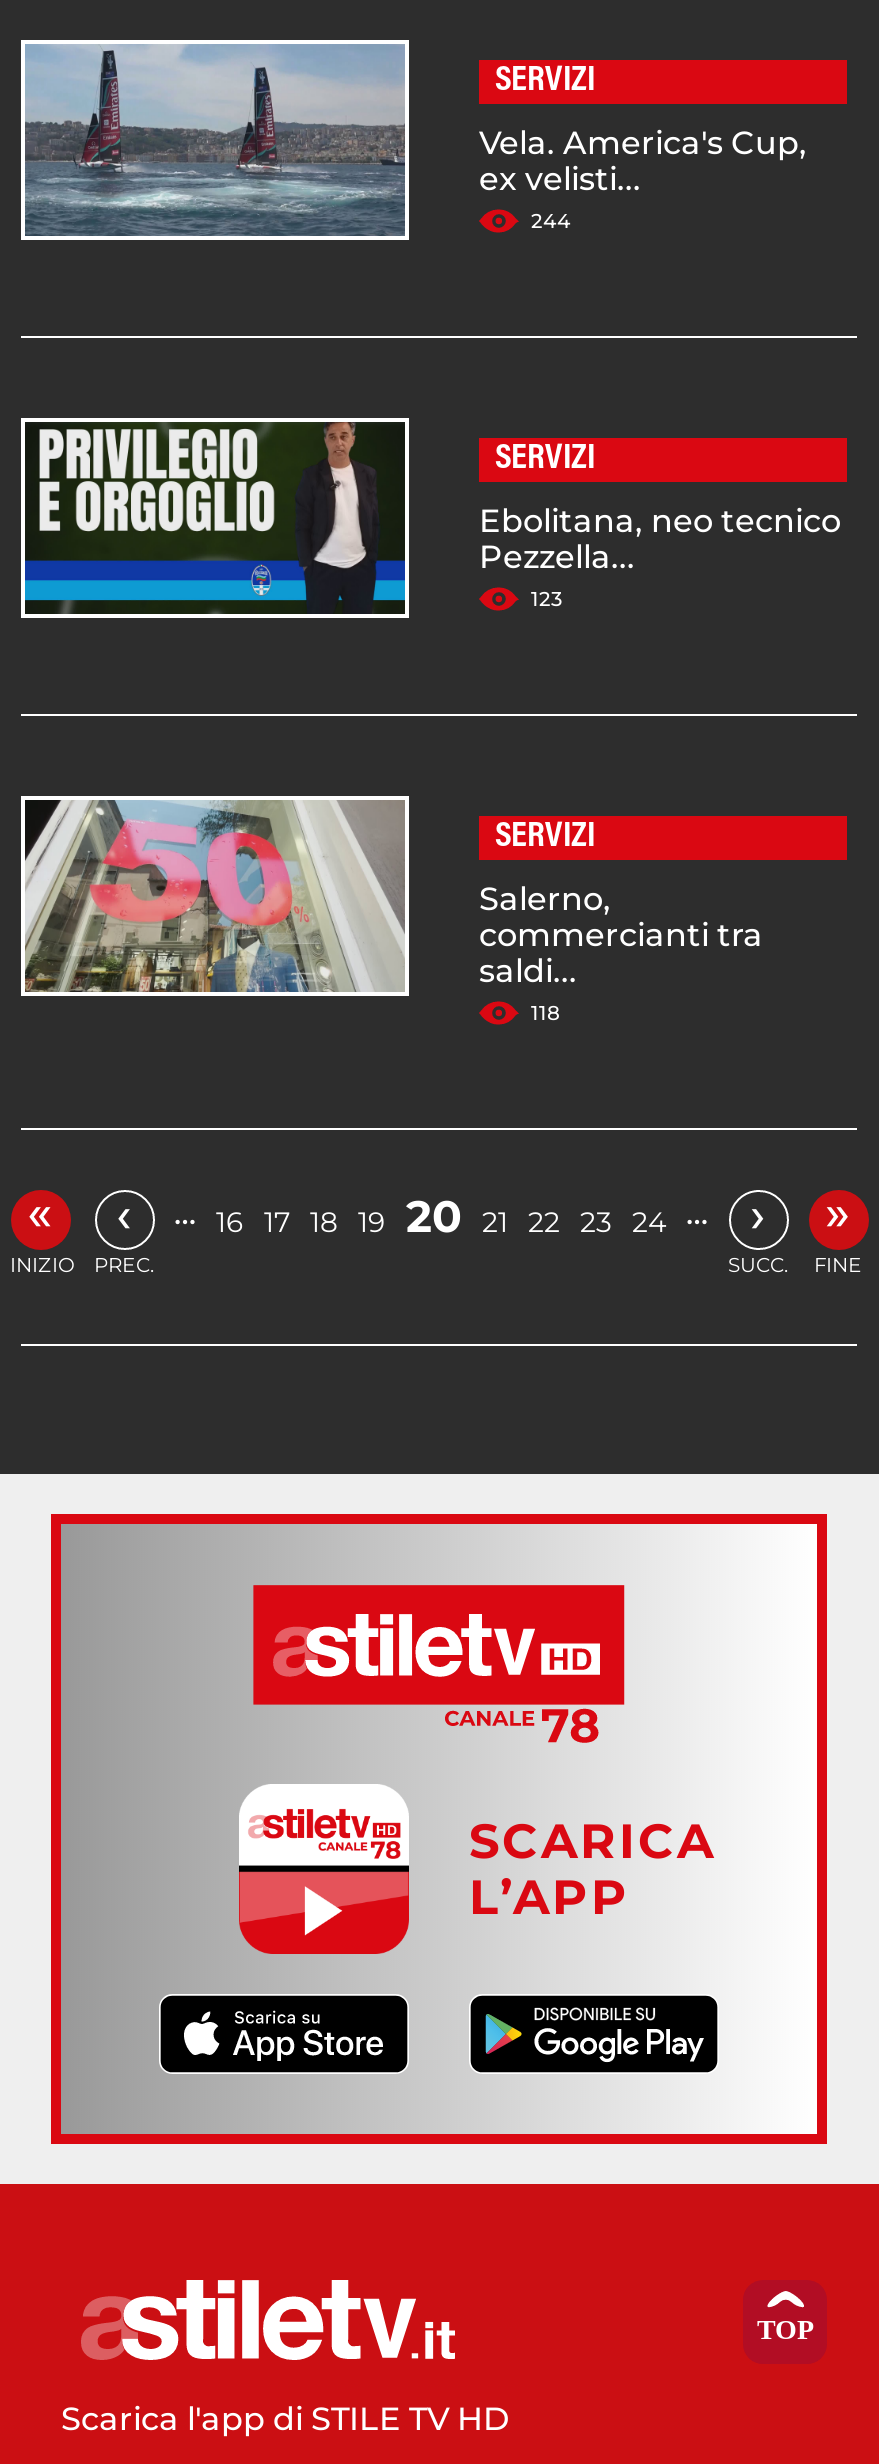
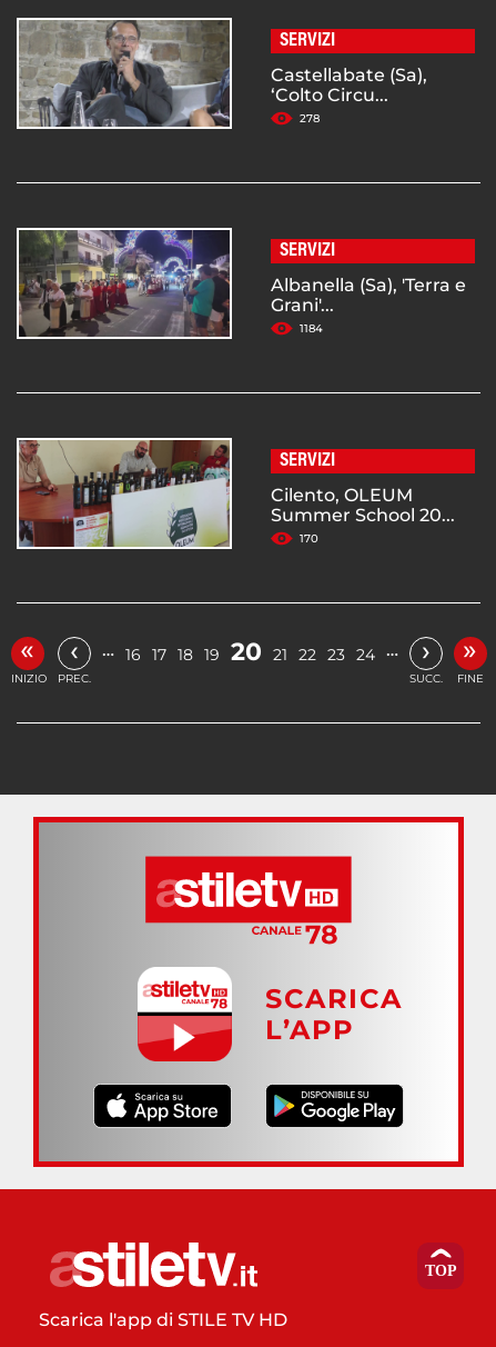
[25,42,807,236] [image] | Vela. America's Cup, | ex velisti... | 244 -> [19,20,427,128] [image] | Castellabate (Sa), | ‘Colto Circu... | 278
[23,420,841,614] [image] | Ebolitana, neo tecnico | Pezzella... | 123 -> [18,229,466,337] [image] | Albanella (Sa), 'Terra e | Grani'... | 1184
[23,798,763,1026] [image] | Salerno, | commercianti tra | saldi... | 118 -> [18,439,455,548] [image] | Cilento, OLEUM | Summer School 20... | 170

